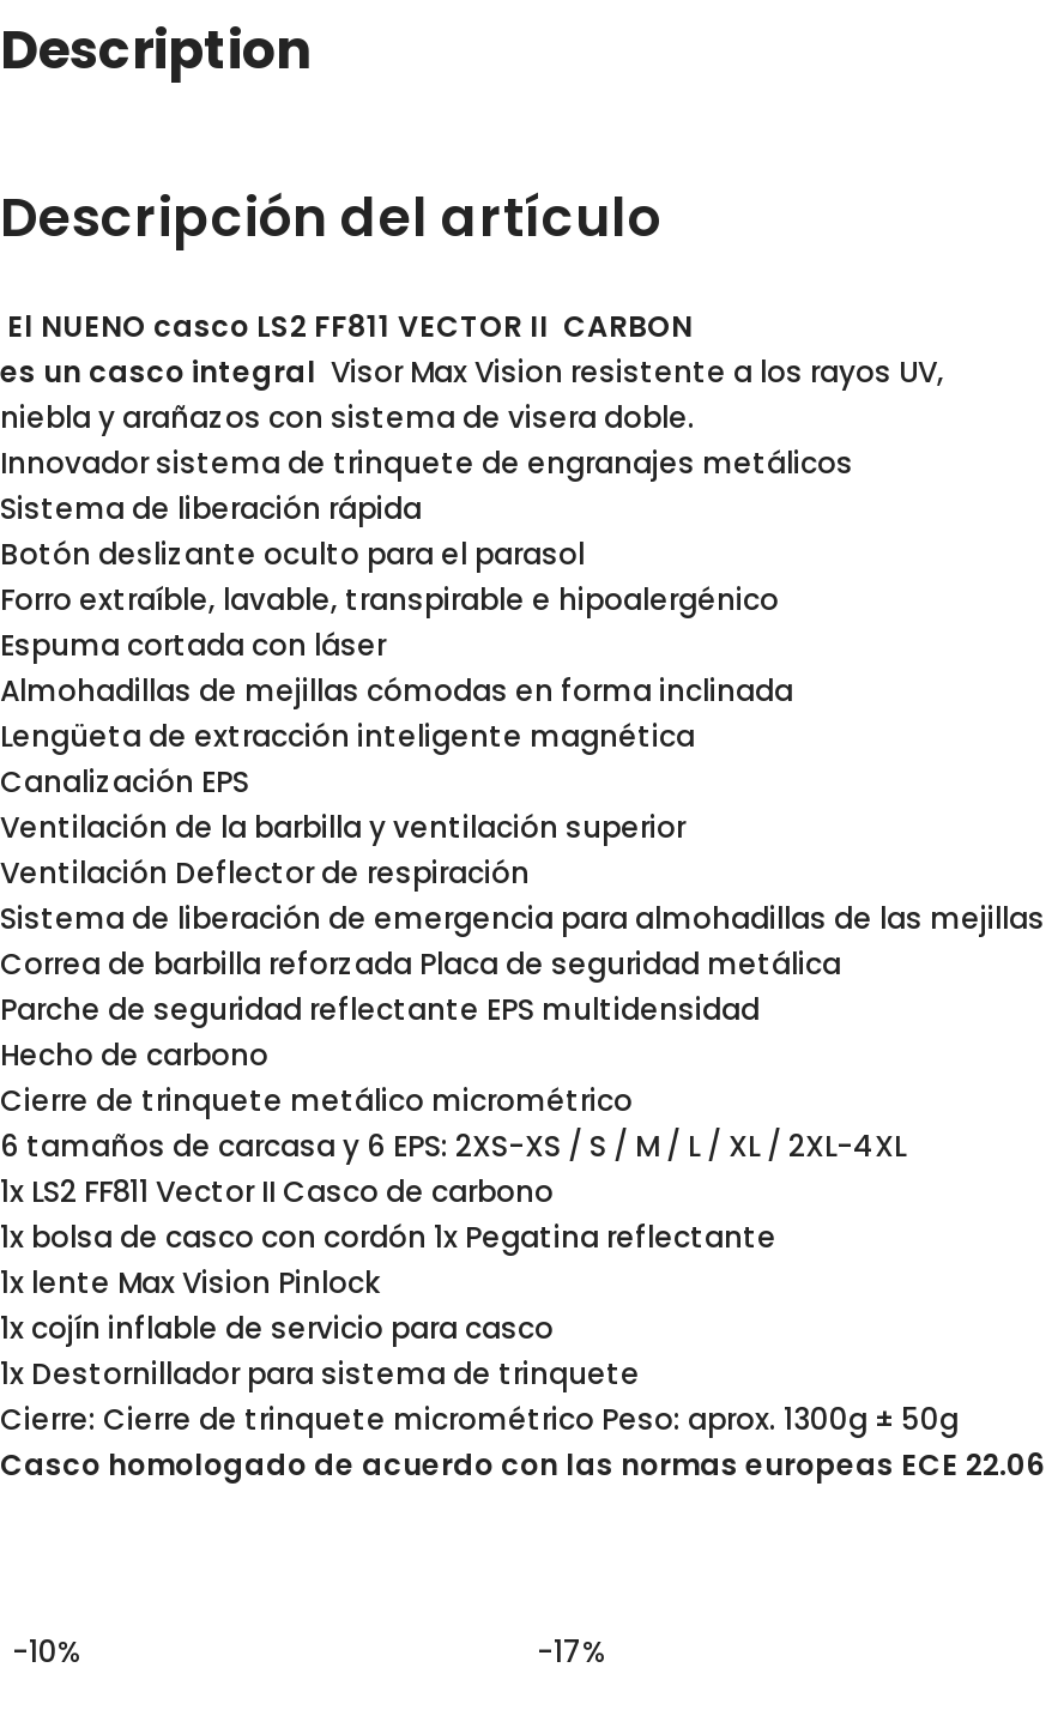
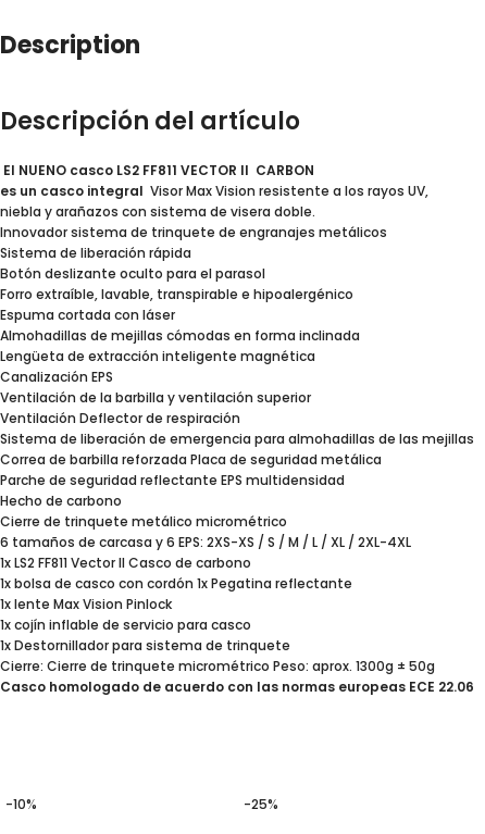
[537,1631,606,1672] -17% -> [244,795,278,813] -25%

